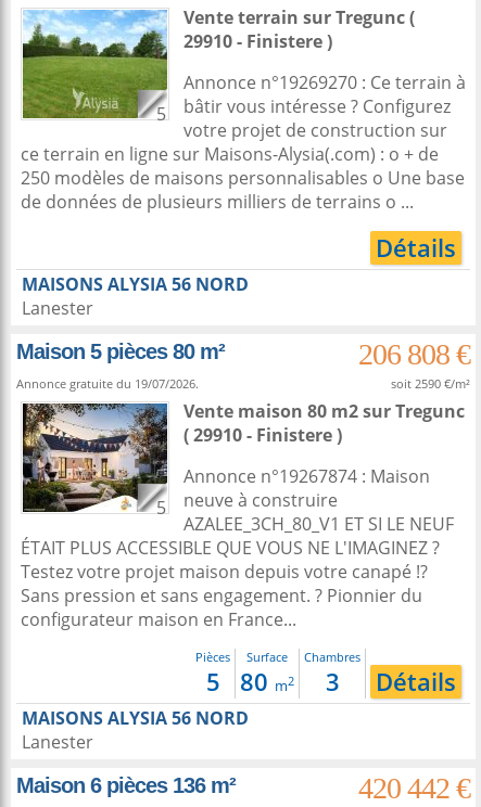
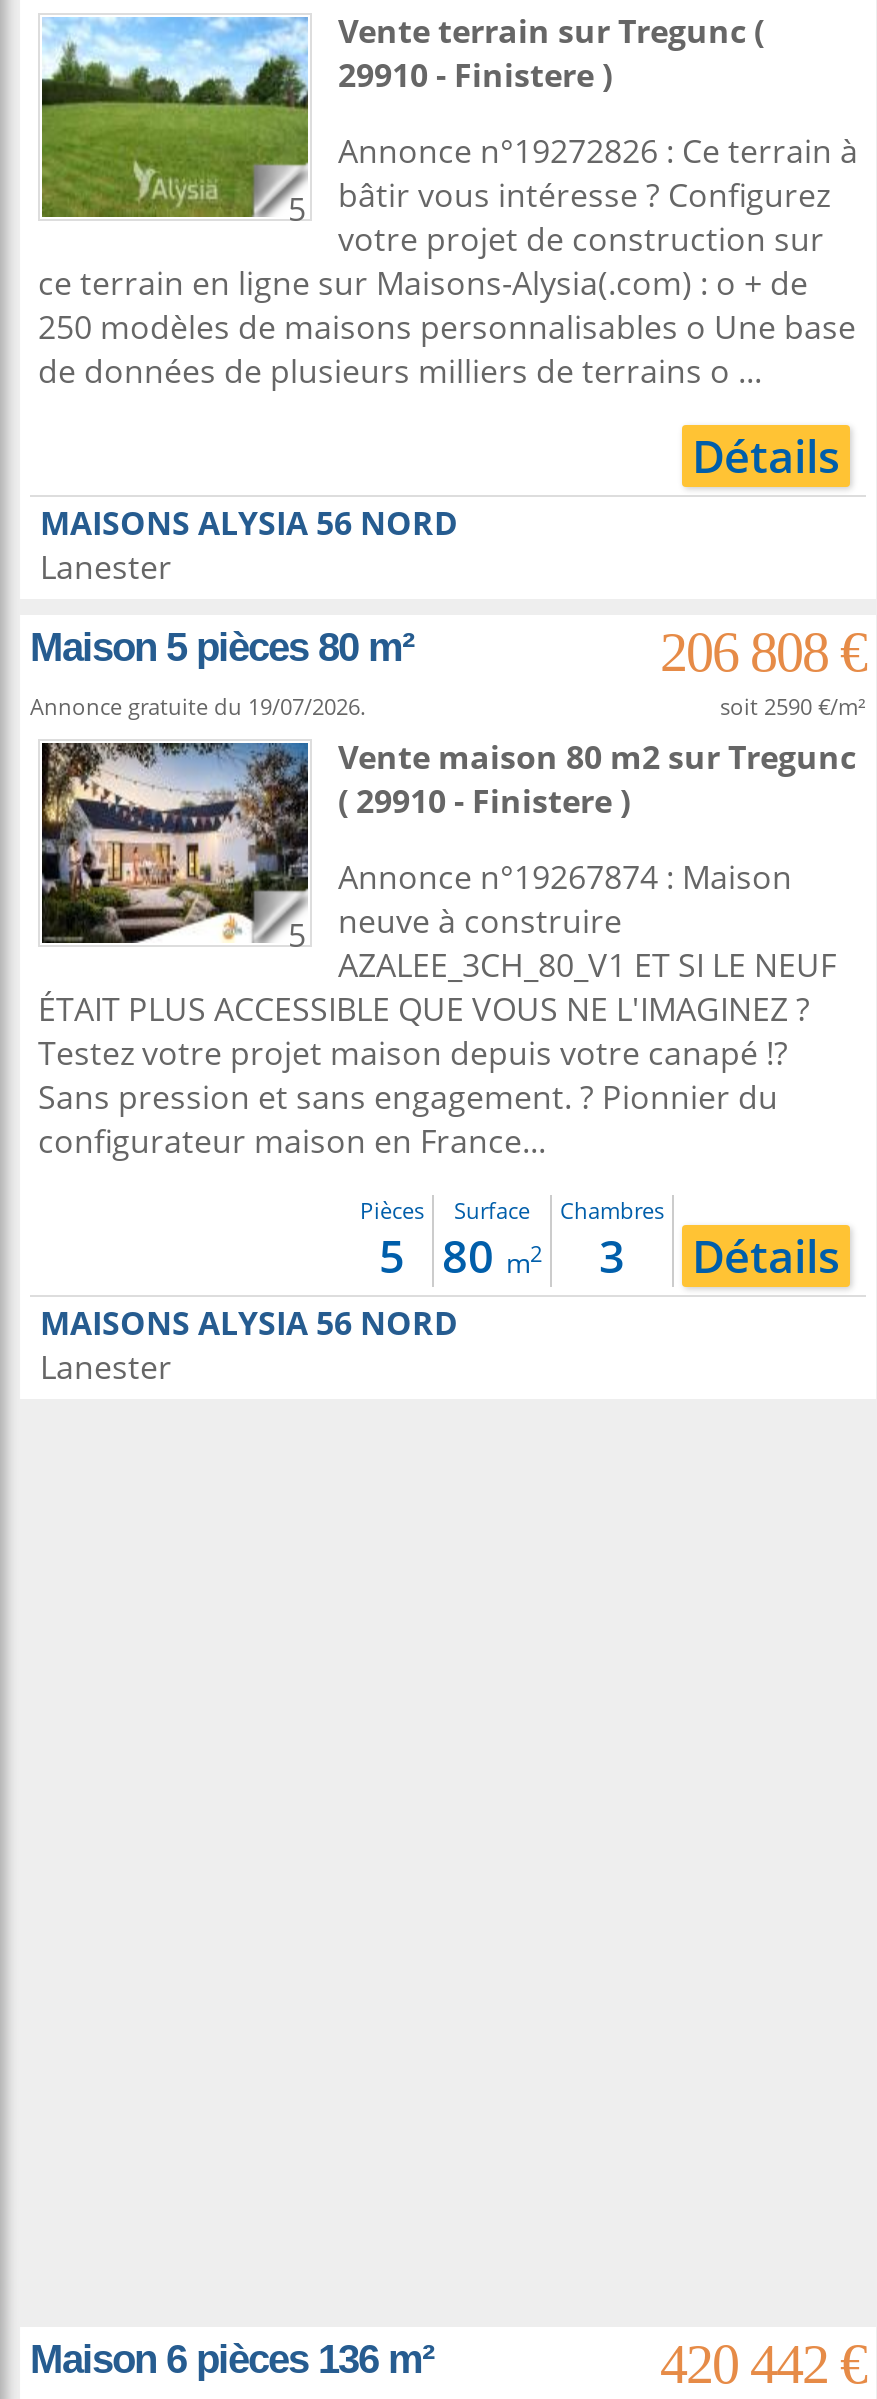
[183,71,466,94] Annonce n°19269270 : Ce terrain à -> [338,129,858,173] Annonce n°19272826 : Ce terrain à

